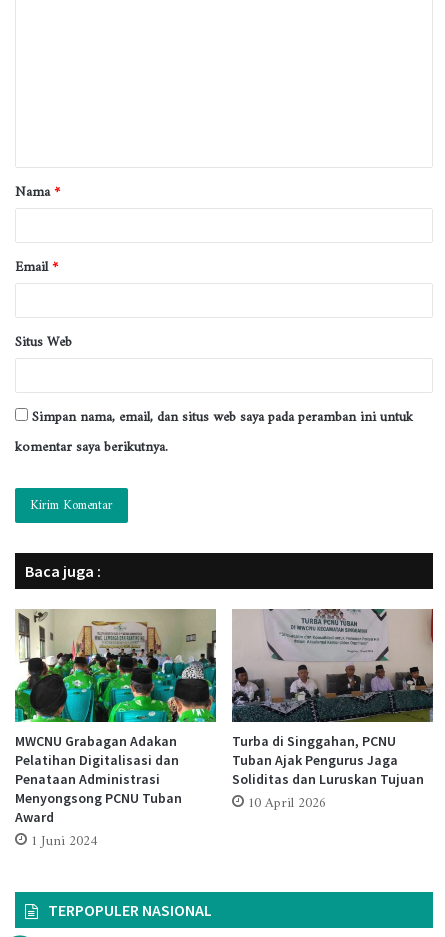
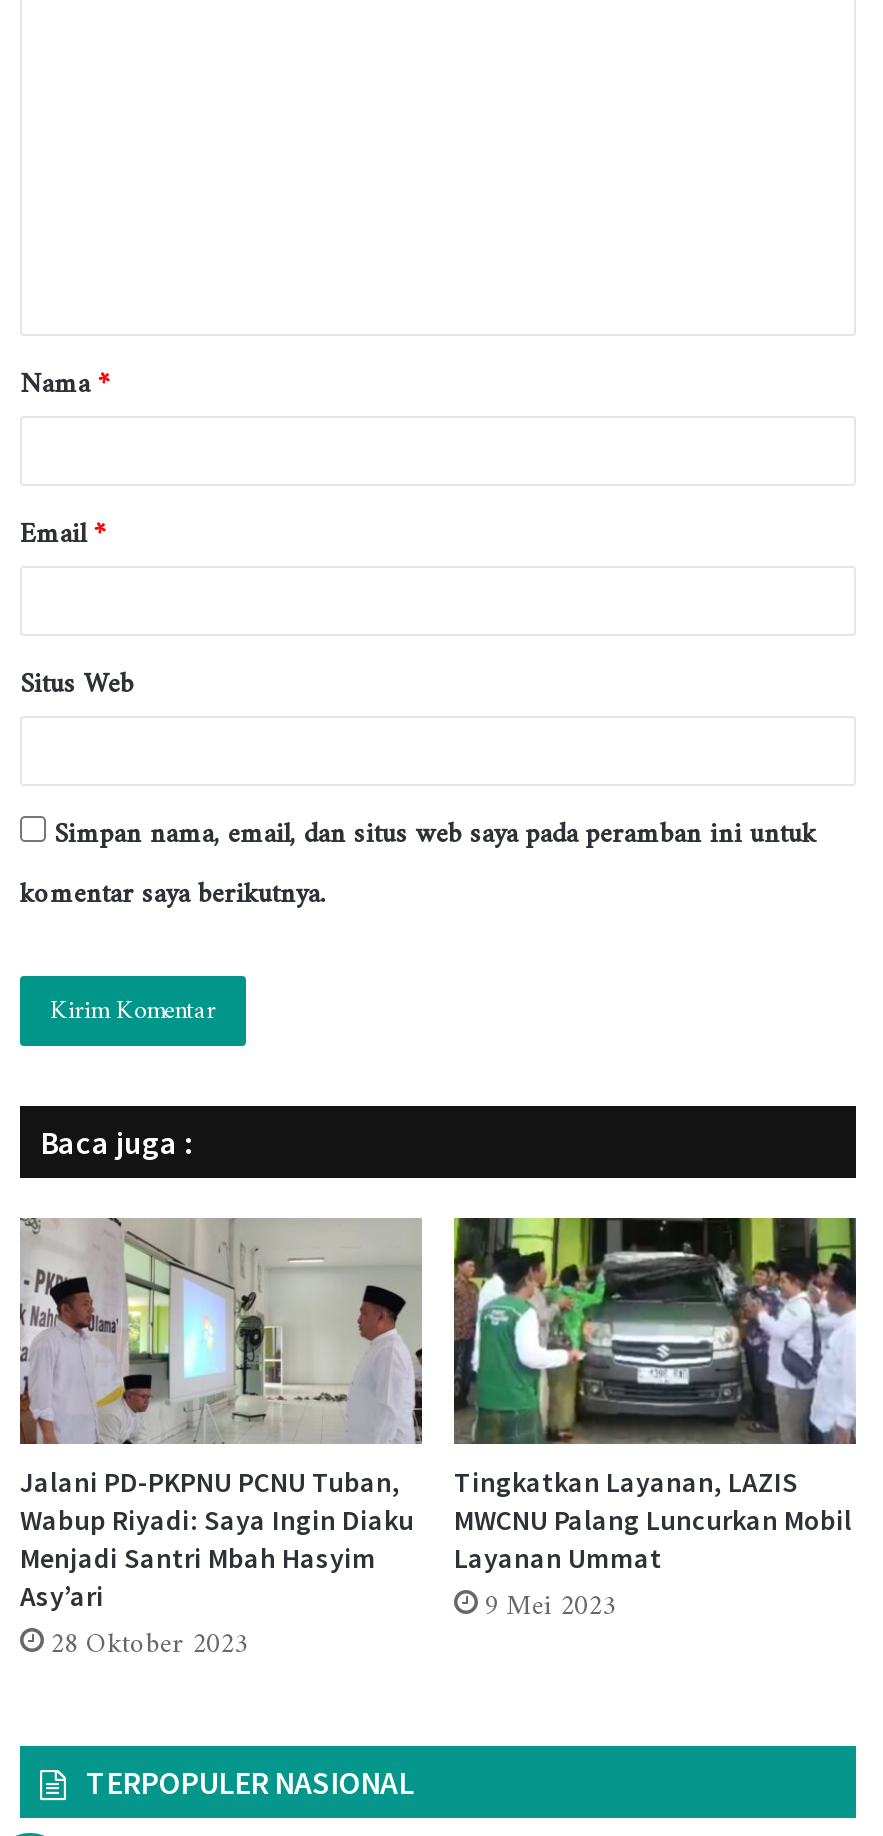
[14,610,217,854] [image] | MWCNU Grabagan Adakan | Pelatihan Digitalisasi dan | Penataan Administrasi | Menyongsong PCNU Tuban | Award | 1 Juni 2024 -> [18,1218,424,1670] [image] | Jalani PD-PKPNU PCNU Tuban, | Wabup Riyadi: Saya Ingin Diaku | Menjadi Santri Mbah Hasyim | Asy’ari | 28 Oktober 2023
[232,609,434,816] [image] | Turba di Singgahan, PCNU | Tuban Ajak Pengurus Jaga | Soliditas dan Luruskan Tujuan | 10 April 2026 -> [454,1218,856,1632] [image] | Tingkatkan Layanan, LAZIS | MWCNU Palang Luncurkan Mobil | Layanan Ummat | 9 Mei 2023

